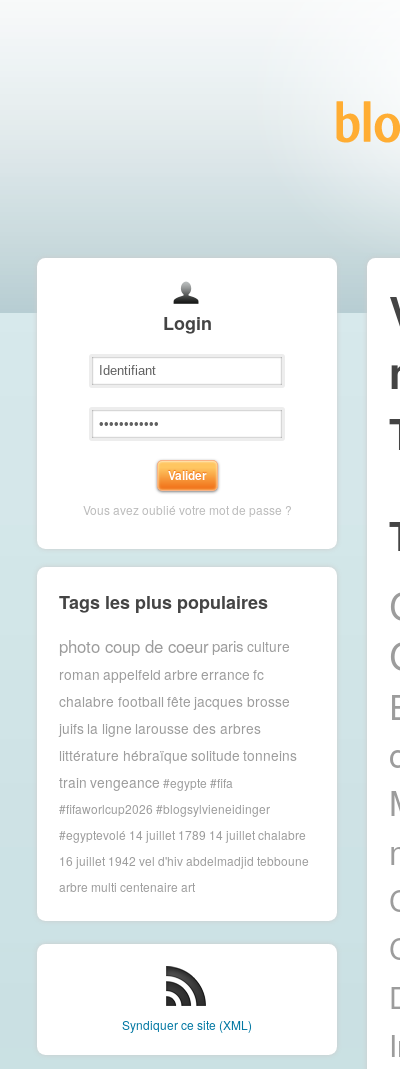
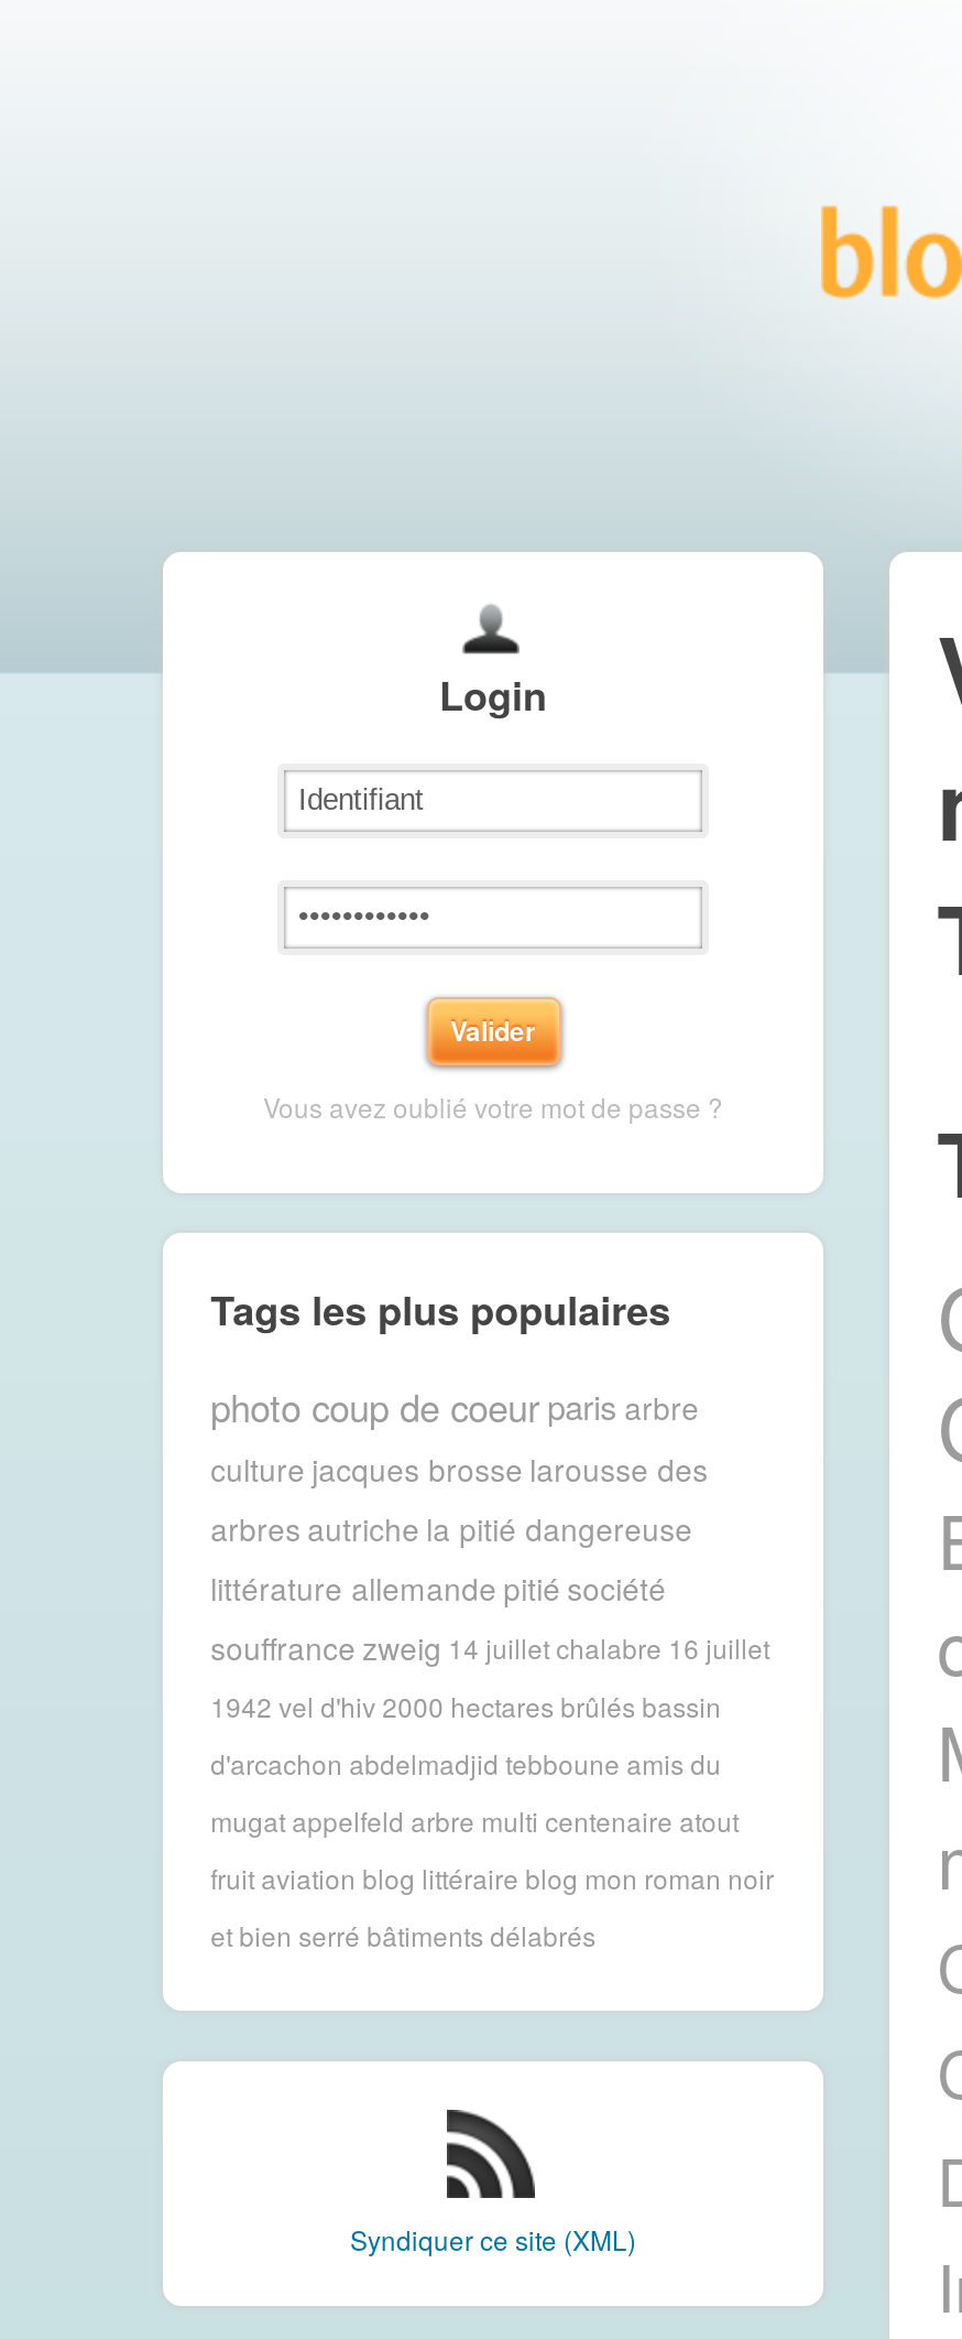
[59,634,309,895] photo coup de coeur paris culture | roman appelfeld arbre errance fc | chalabre football fête jacques brosse | juifs la ligne larousse des arbres | littérature hébraïque solitude tonneins | train vengeance #egypte #fifa | #fifaworlcup2026 #blogsylvieneidinger | #egyptevolé 14 juillet 1789 14 juillet chalabre | 16 juillet 1942 vel d'hiv abdelmadjid tebboune | arbre multi centenaire art -> [210,1380,774,1953] photo coup de coeur paris arbre | culture jacques brosse larousse des | arbres autriche la pitié dangereuse | littérature allemande pitié société | souffrance zweig 14 juillet chalabre 16 juillet | 1942 vel d'hiv 2000 hectares brûlés bassin | d'arcachon abdelmadjid tebboune amis du | mugat appelfeld arbre multi centenaire atout | fruit aviation blog littéraire blog mon roman noir | et bien serré bâtiments délabrés

